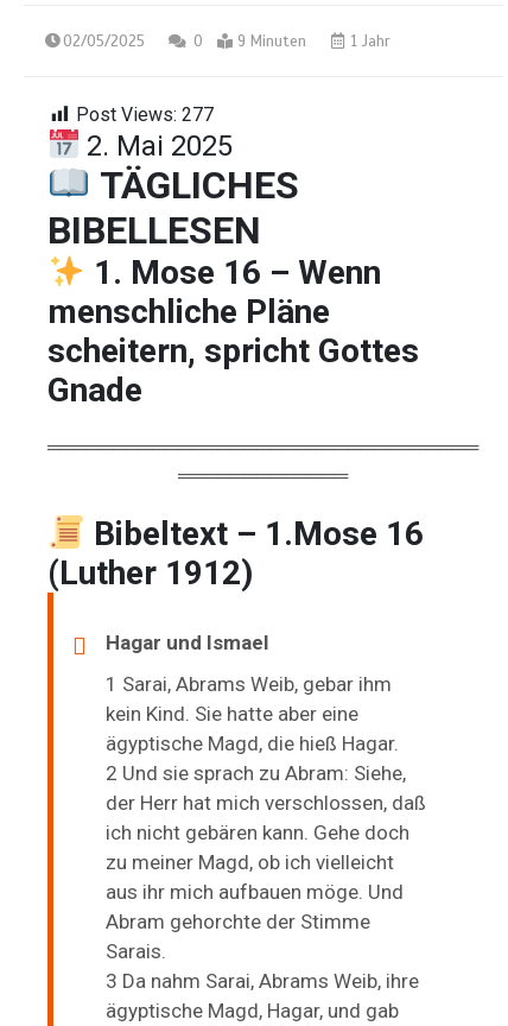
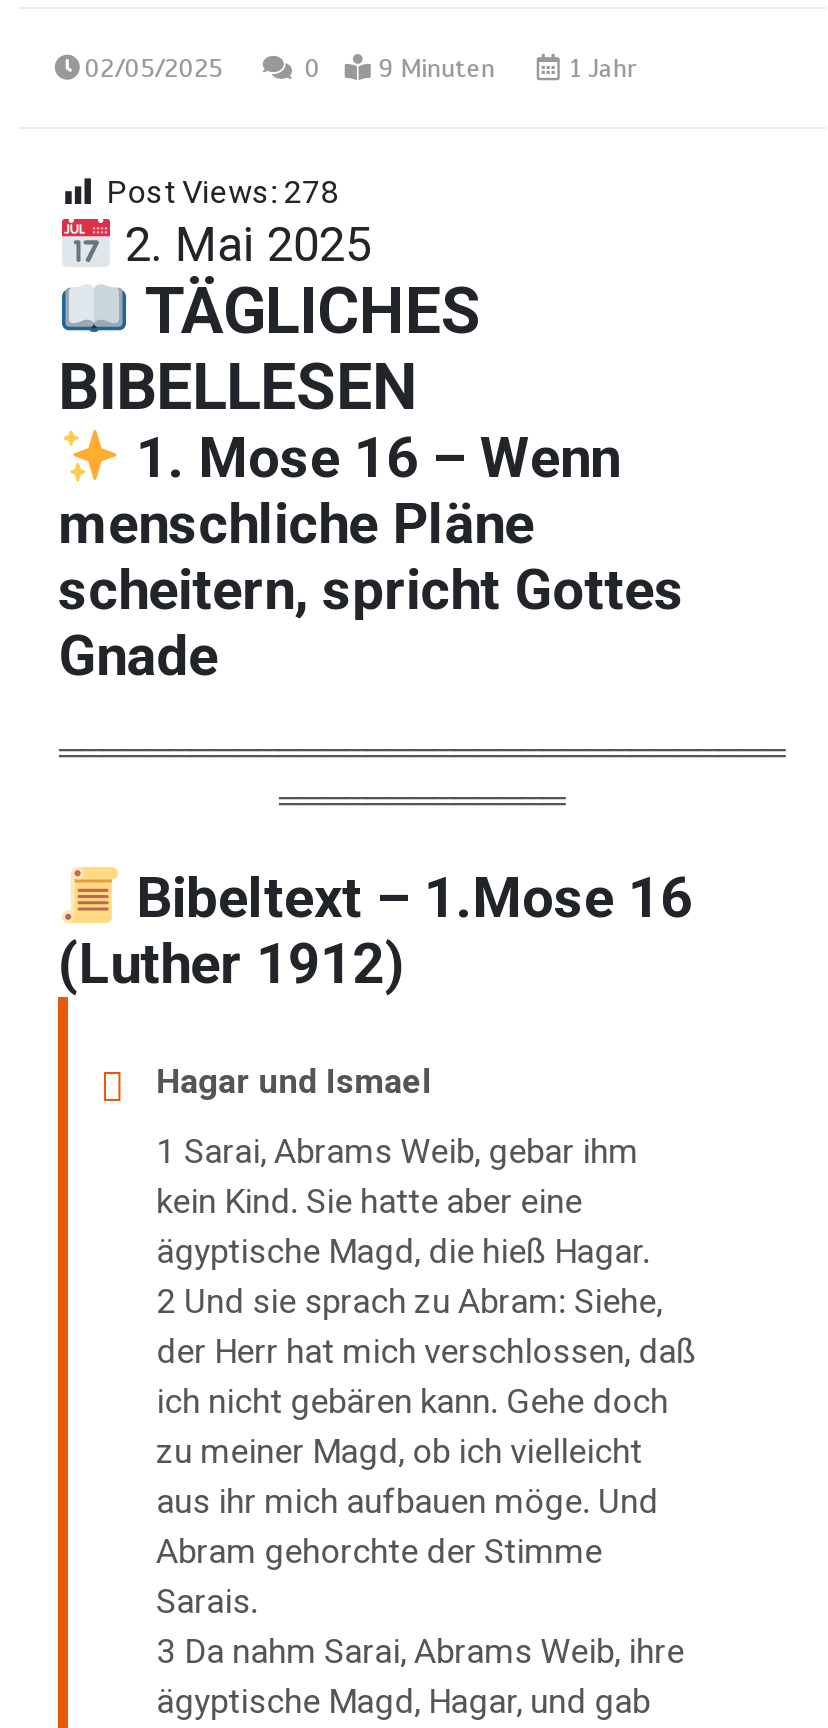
[76,103,214,126] Post Views: 277 -> [106,174,338,212] Post Views: 278

